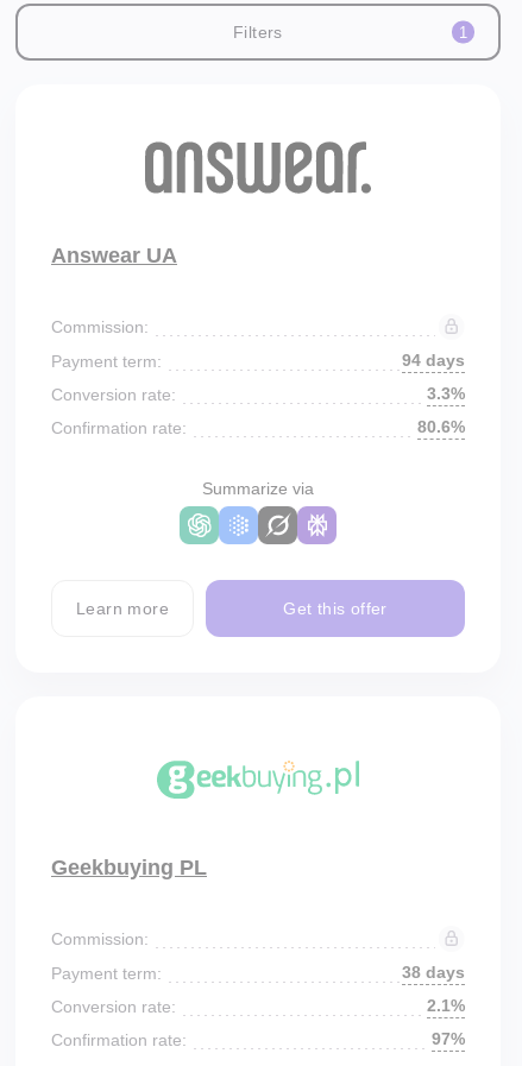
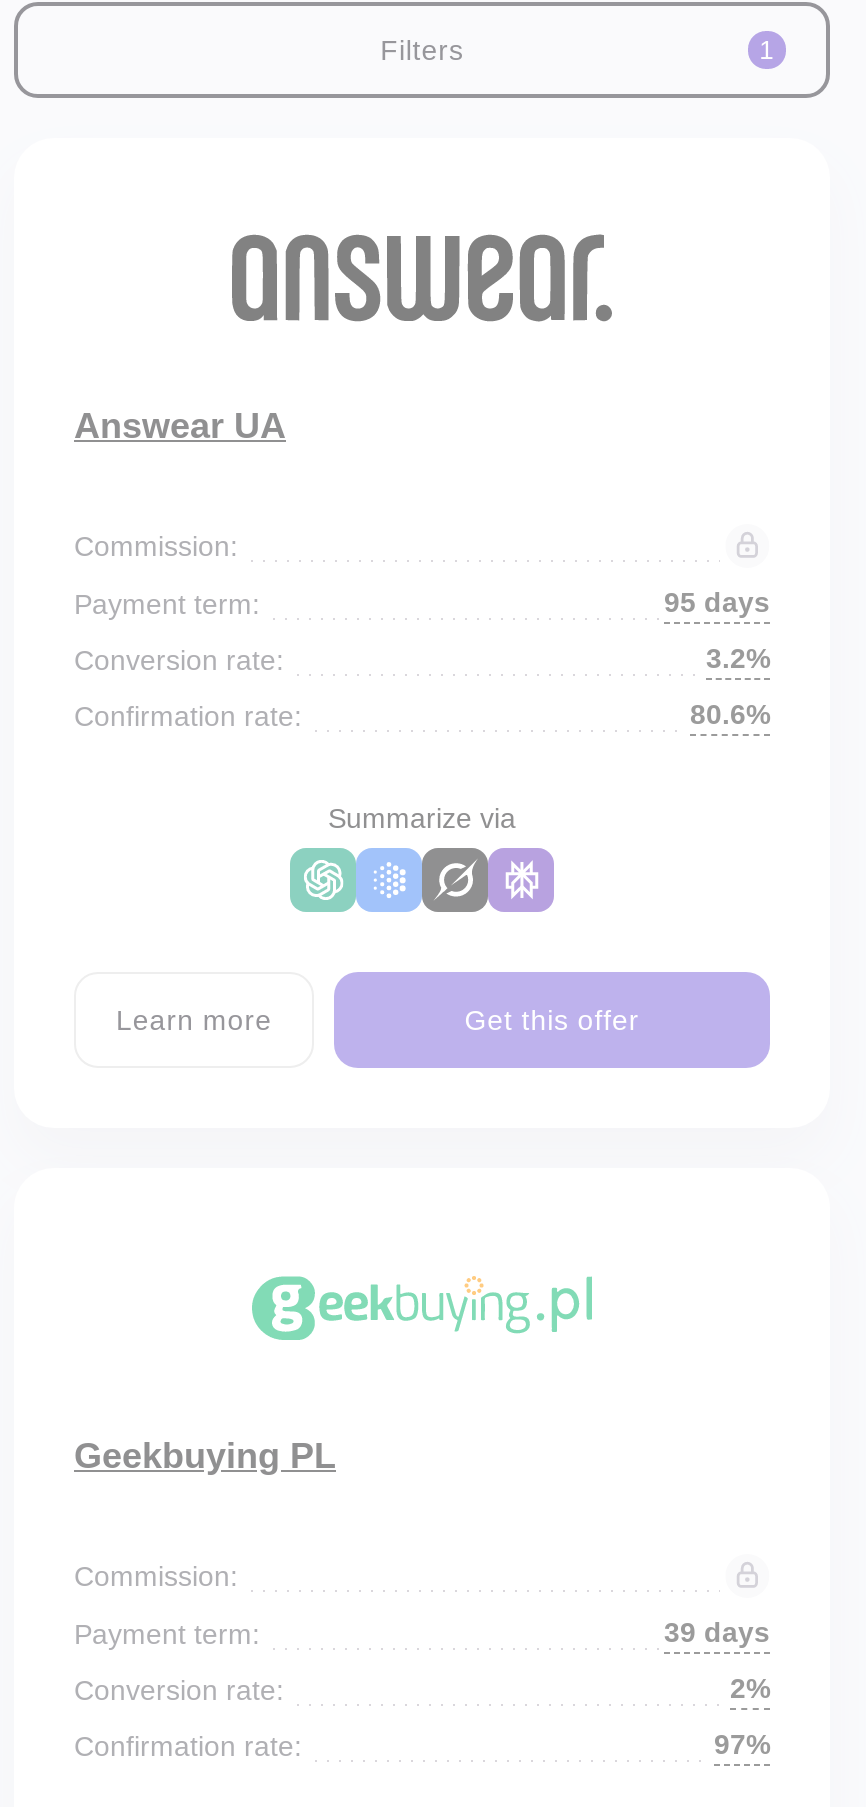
[402,351,465,370] 94 days -> [664,586,770,618] 95 days
[427,384,465,403] 3.3% -> [706,642,770,674] 3.2%
[402,963,465,982] 38 days -> [664,1616,770,1648] 39 days
[427,996,465,1015] 2.1% -> [730,1672,770,1704] 2%

